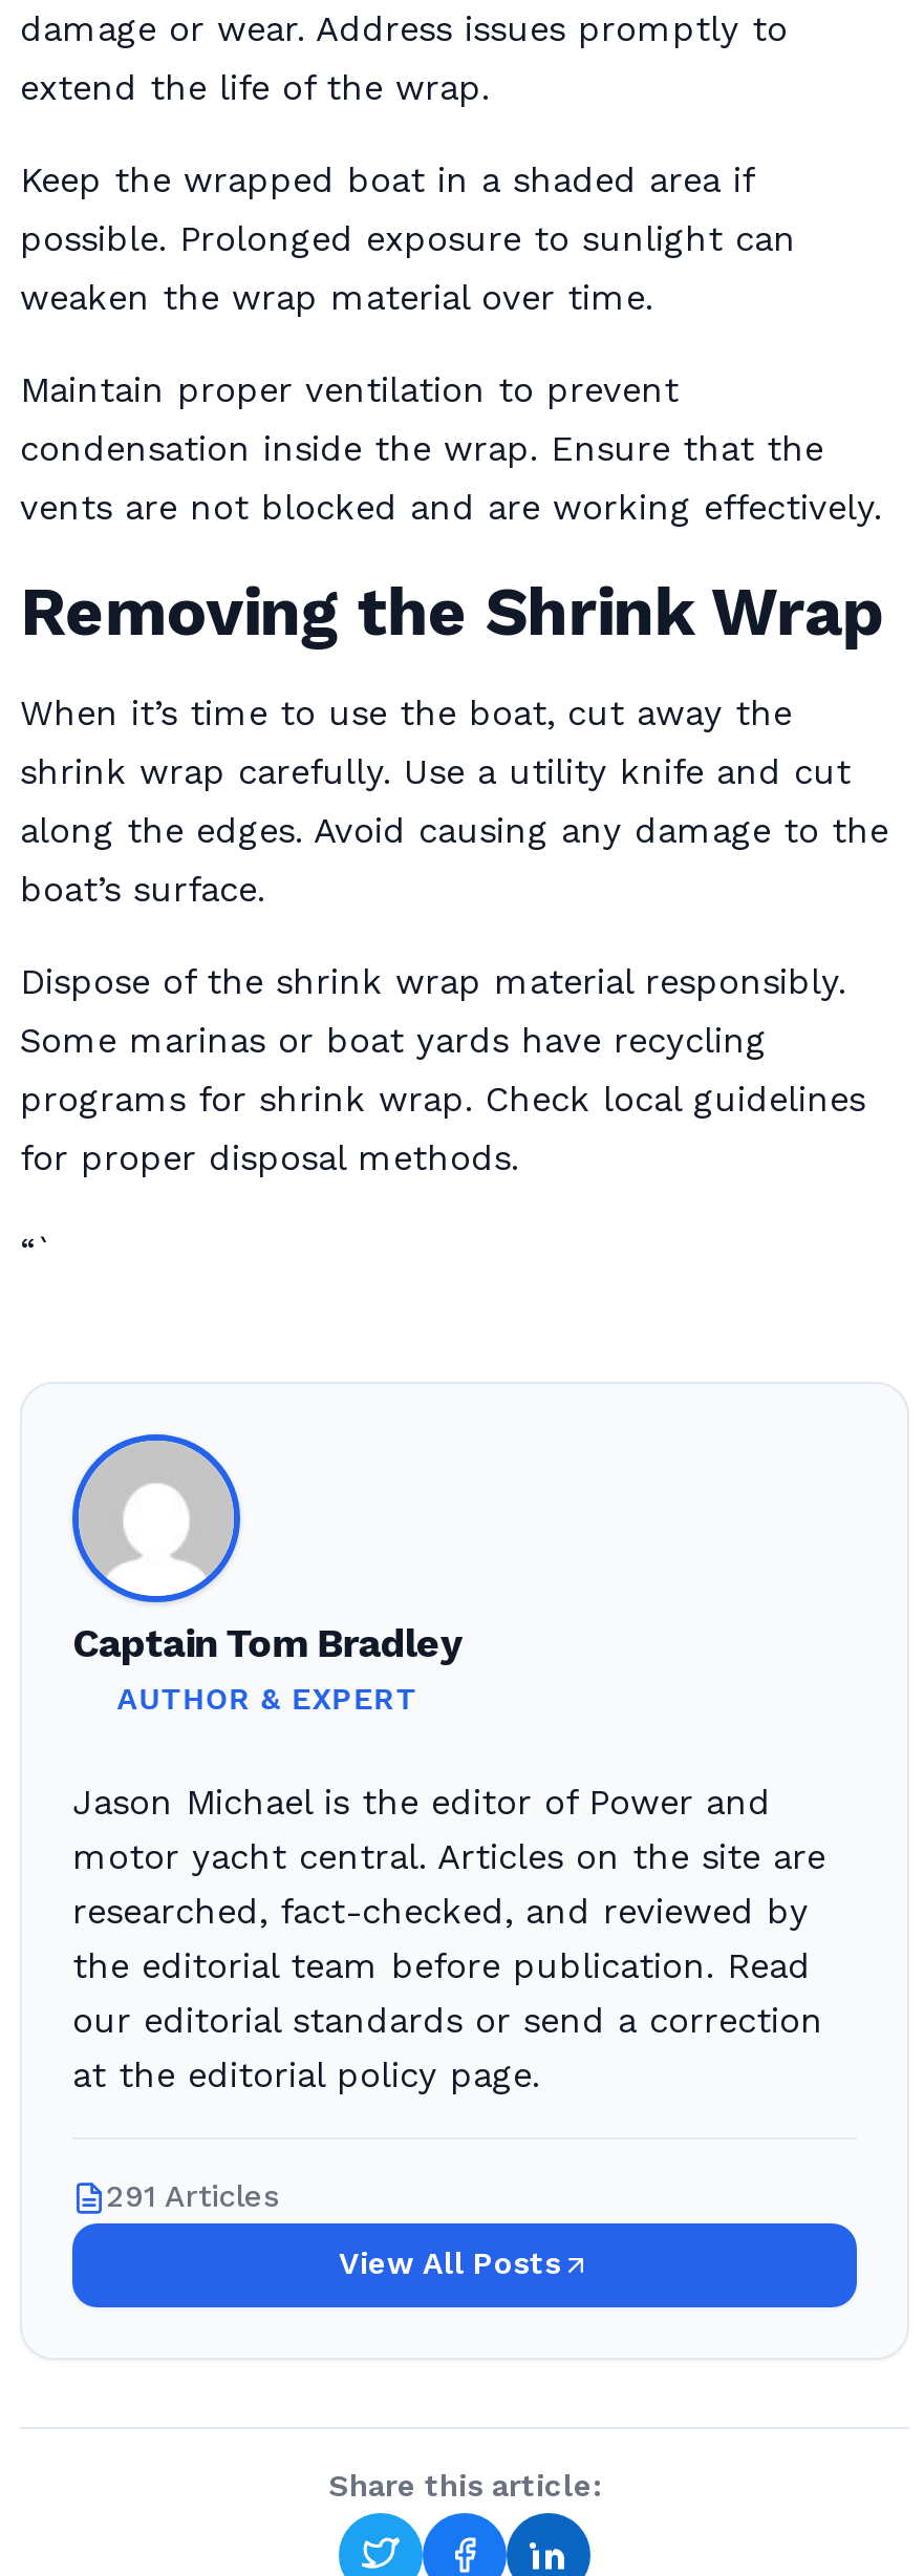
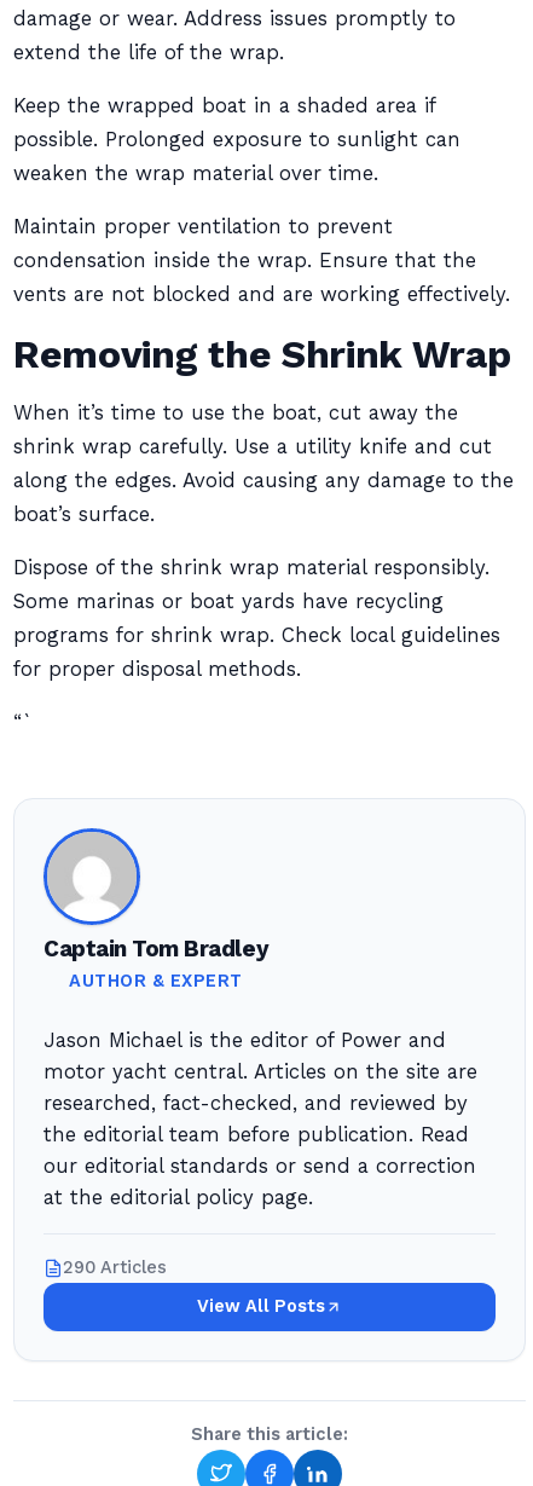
[106,2179,280,2215] 291 Articles -> [63,1257,167,1278] 290 Articles

